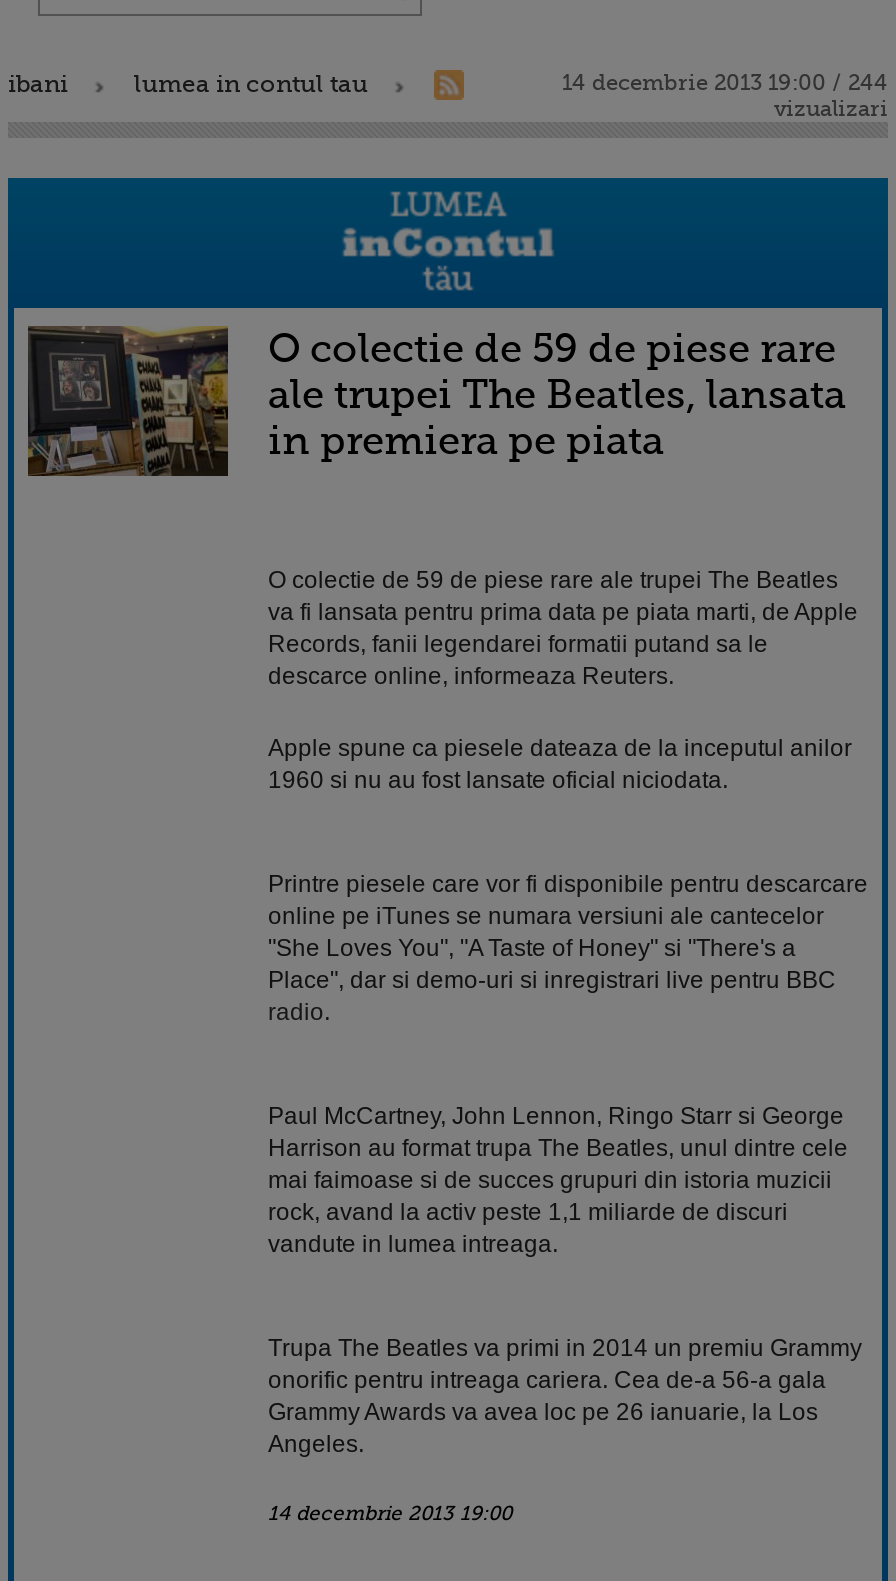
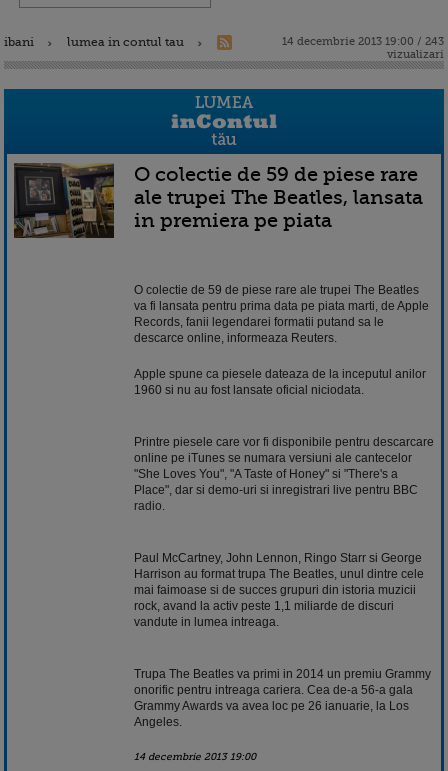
[562,70,888,96] 14 decembrie 2013 19:00 / 244 -> [282,35,444,48] 14 decembrie 2013 19:00 / 243

